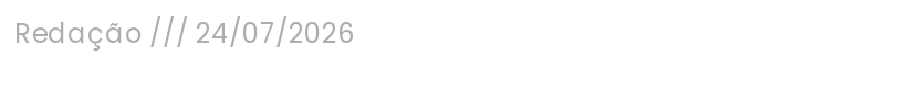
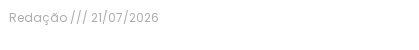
[14,15,355,52] Redação 24/07/2026 -> [9,9,159,26] Redação 21/07/2026

